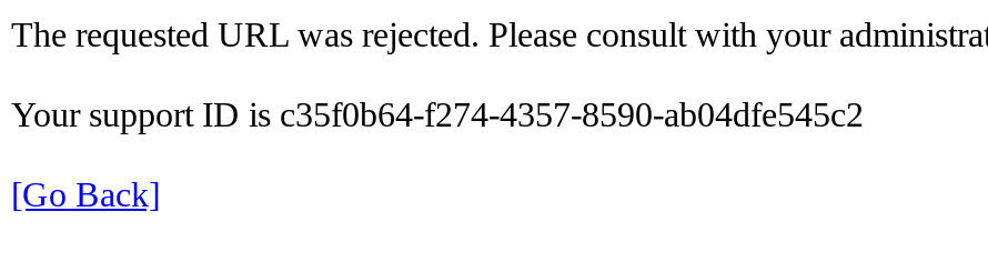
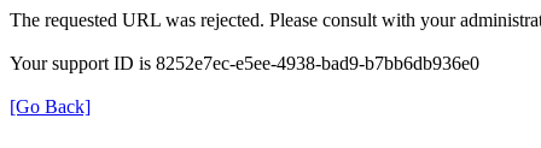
[11,95,864,133] Your support ID is c35f0b64-f274-4357-8590-ab04dfe545c2 -> [10,53,479,73] Your support ID is 8252e7ec-e5ee-4938-bad9-b7bb6db936e0

